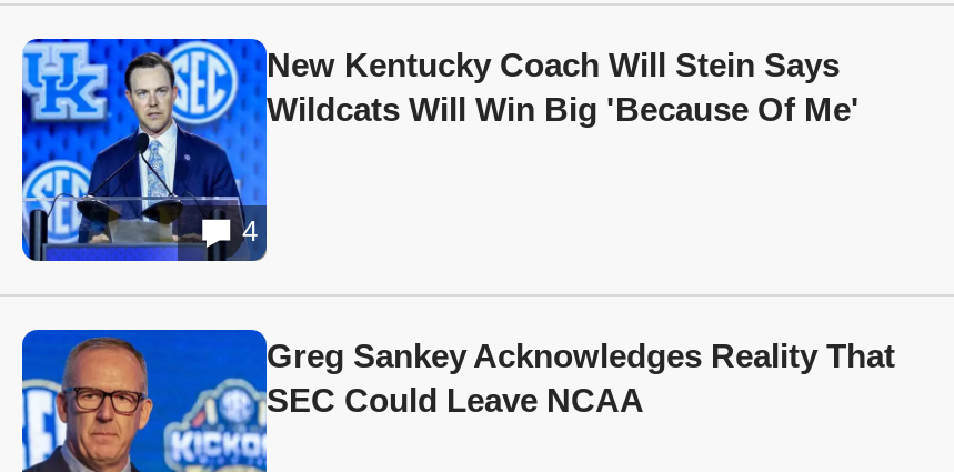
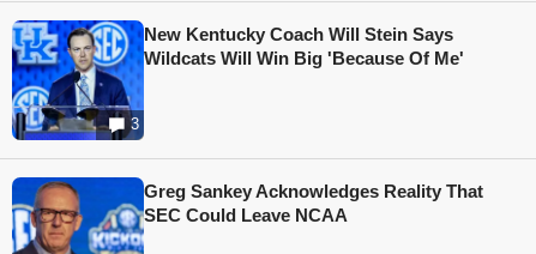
[233,215,258,248] 4 -> [126,115,139,133] 3

